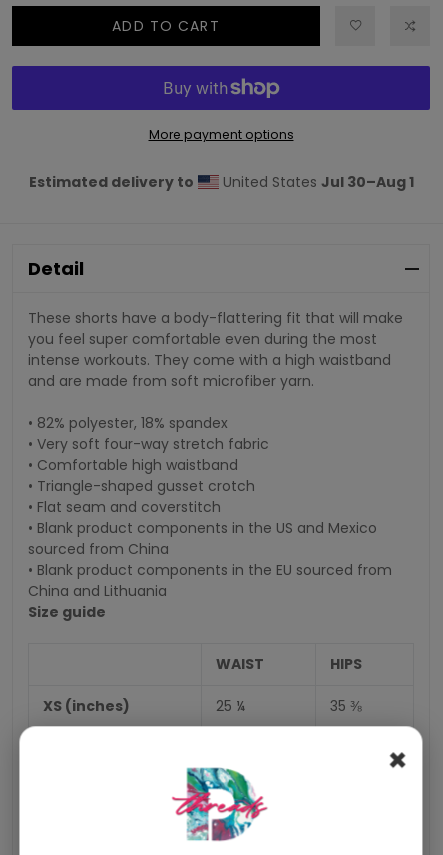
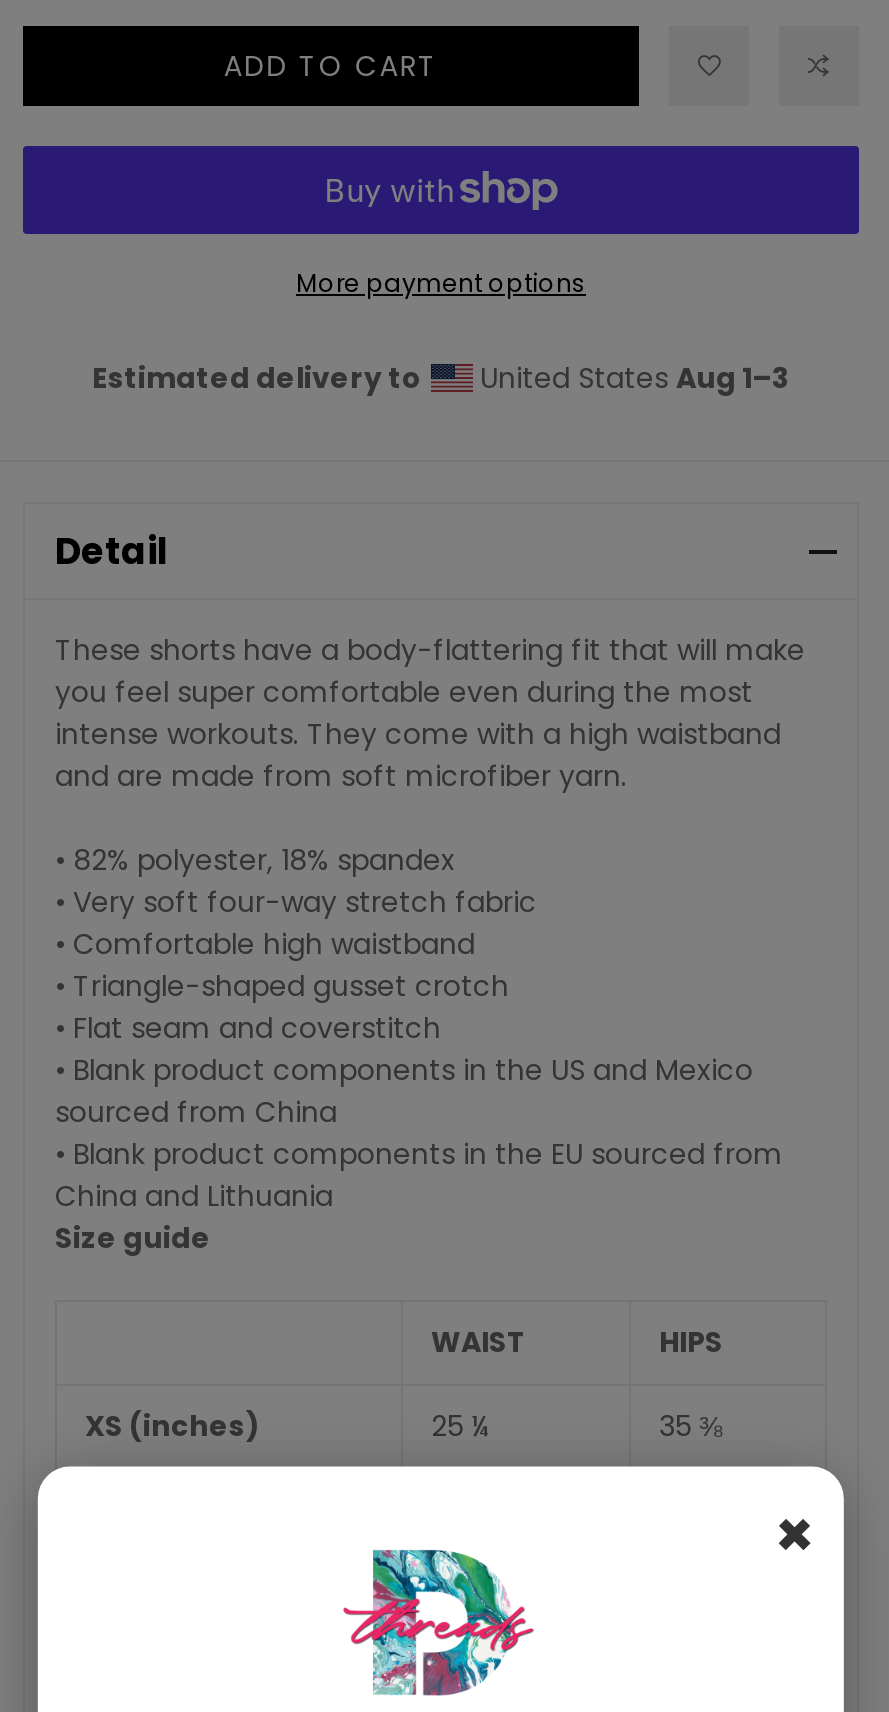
[218,172,413,192] United States Jul 30–Aug 1 -> [472,359,790,399] United States Aug 1–3

